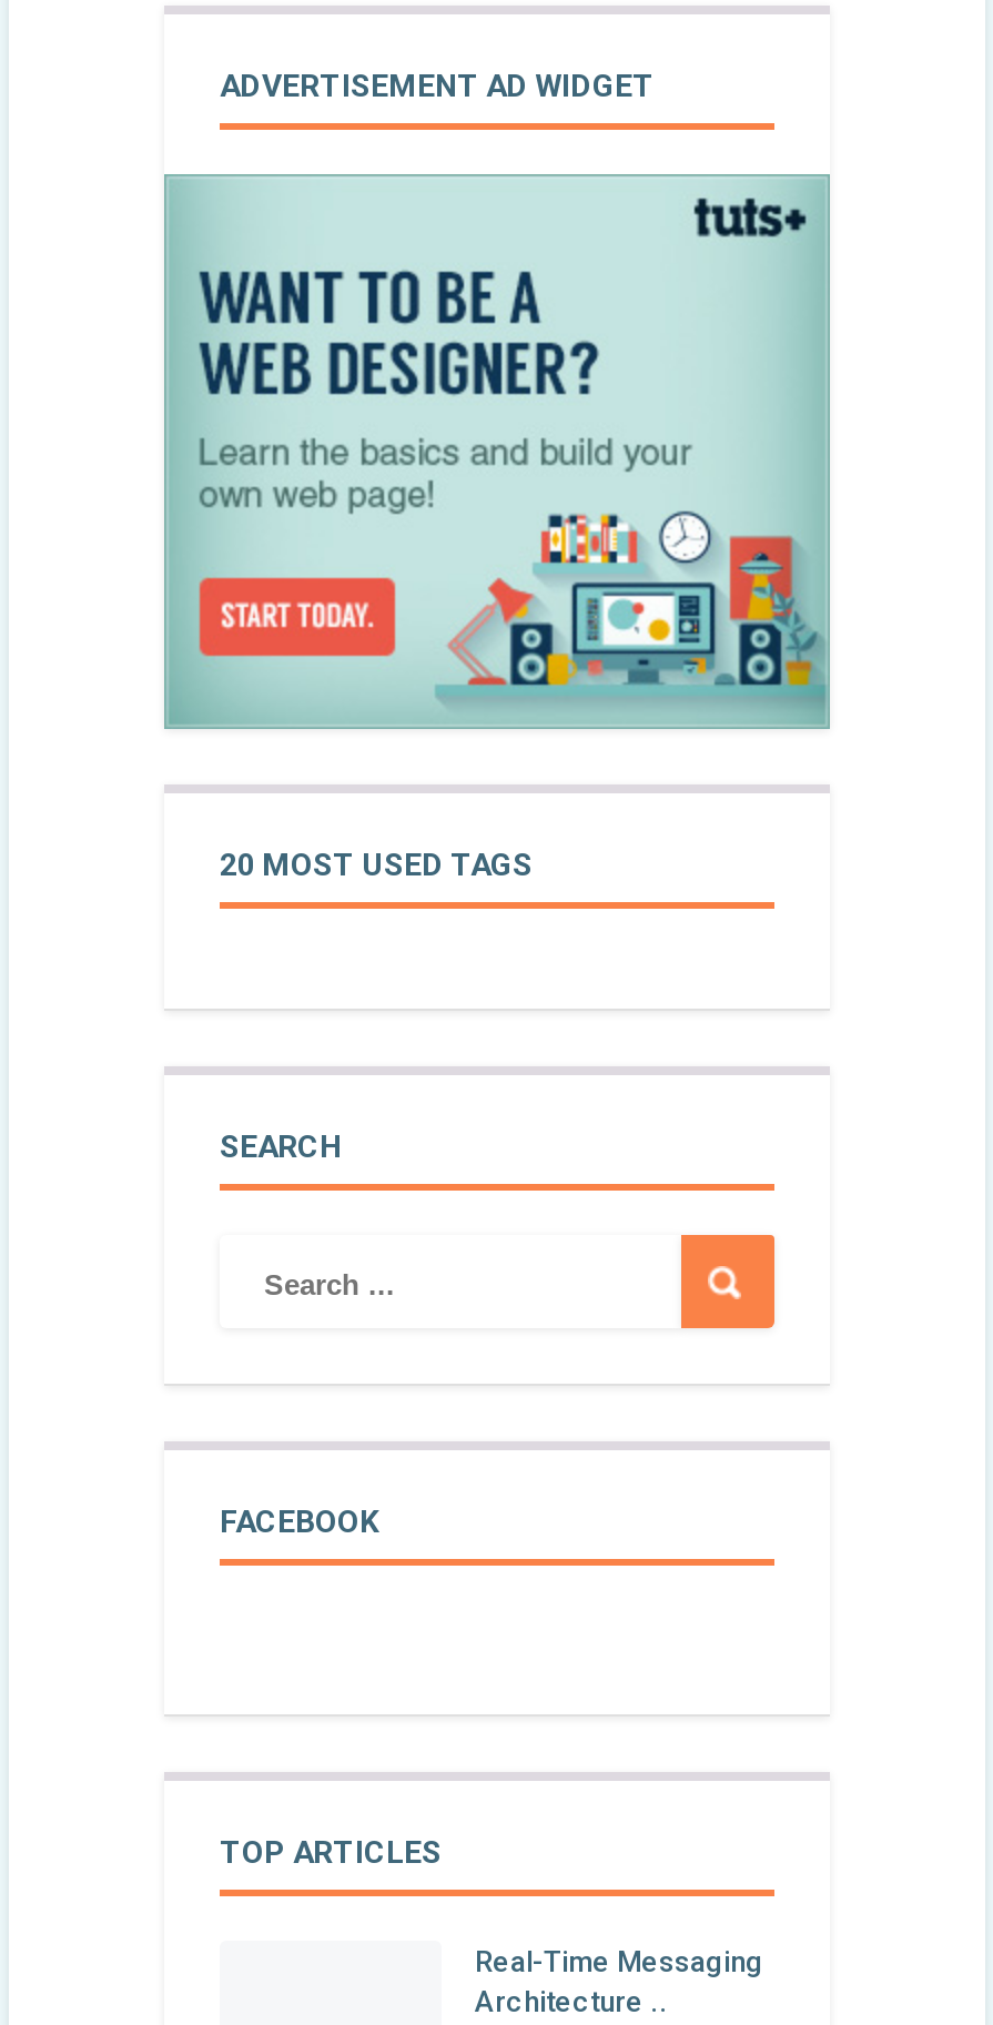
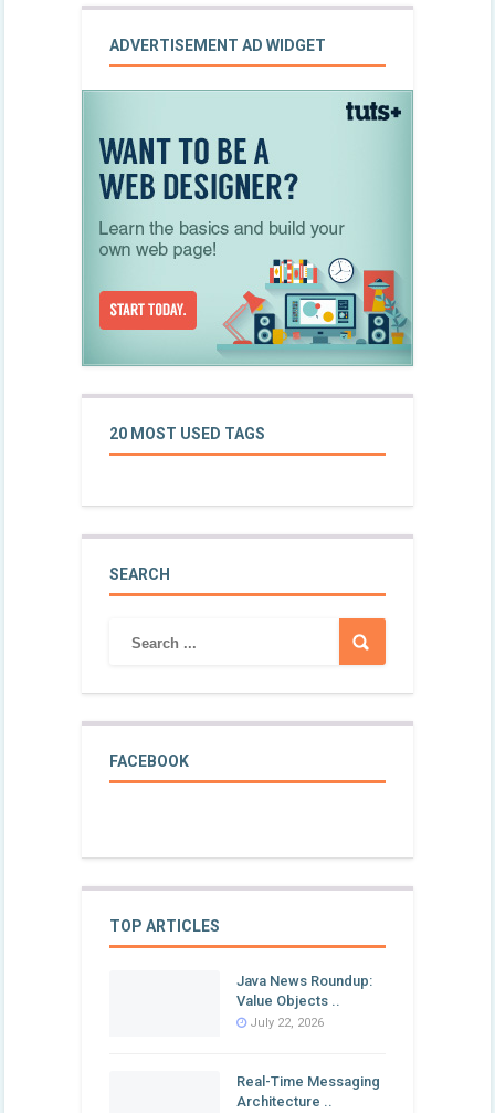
none -> [236,972,372,1030] Java News Roundup: | Value Objects .. | July 22, 2026

